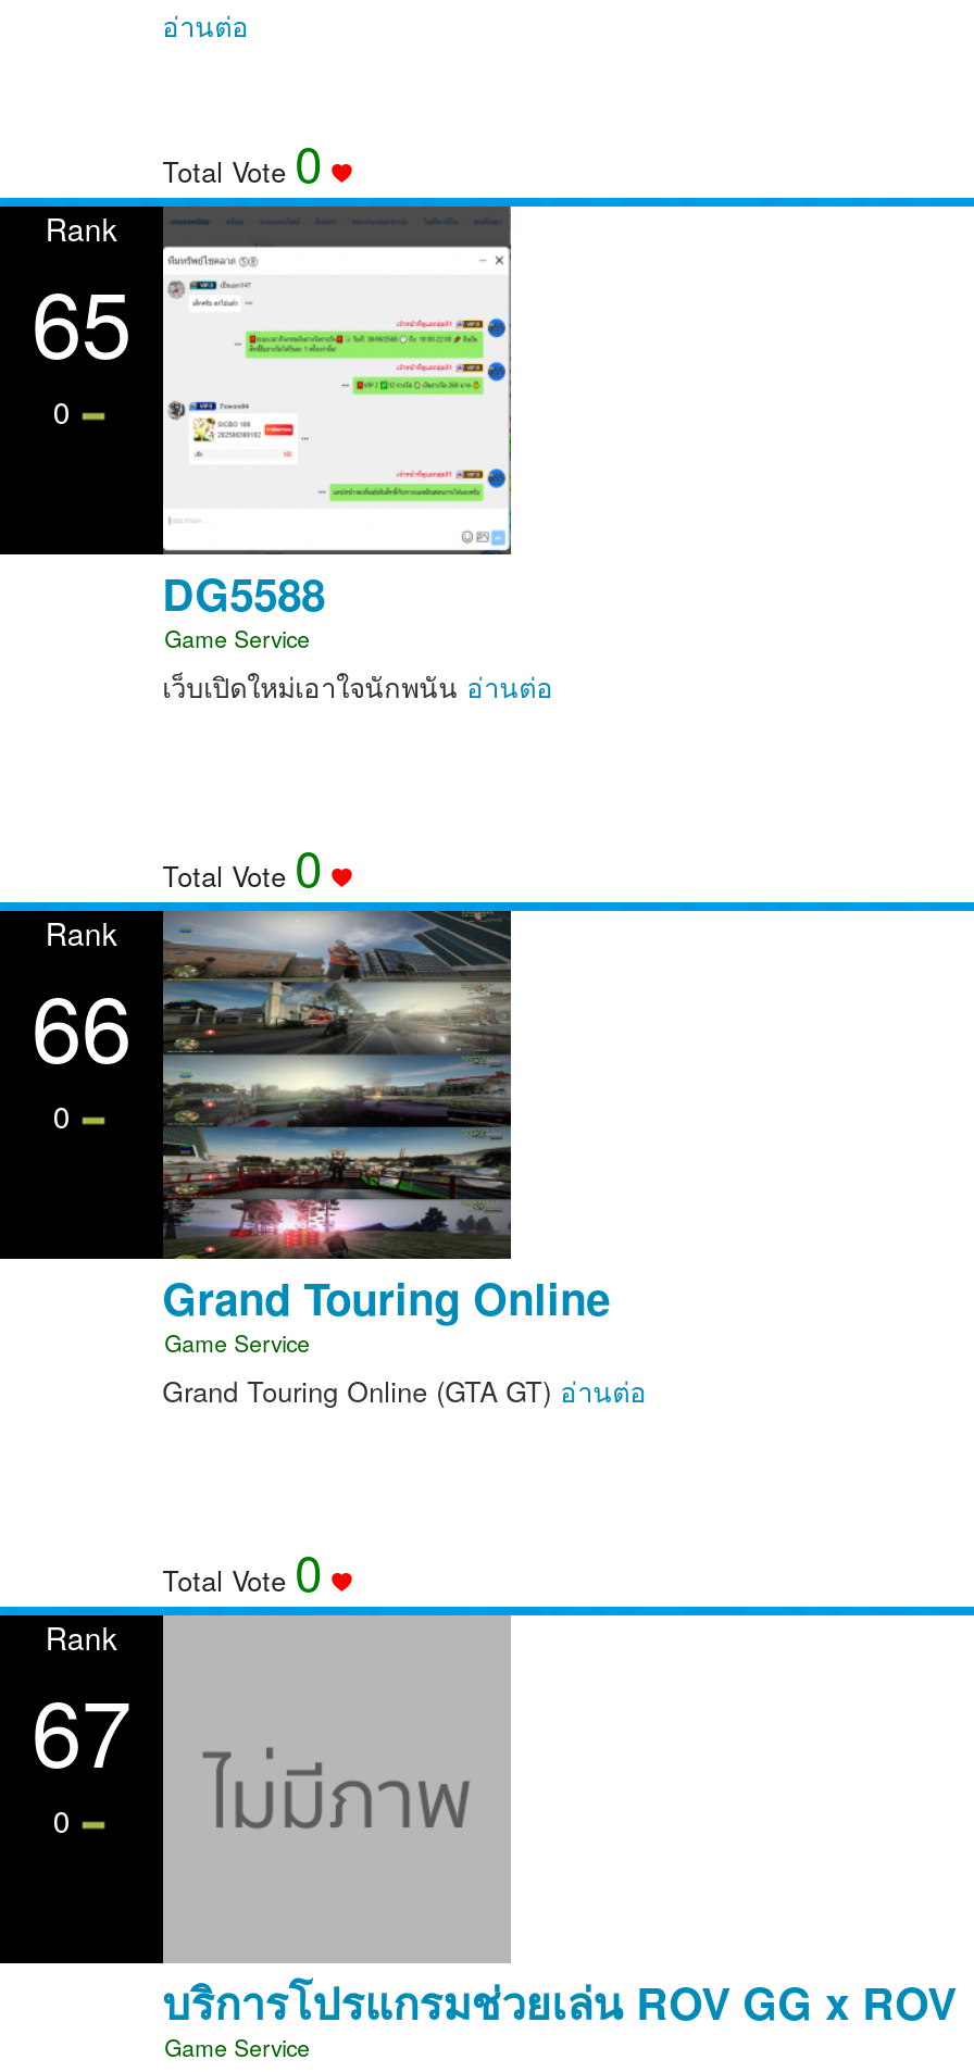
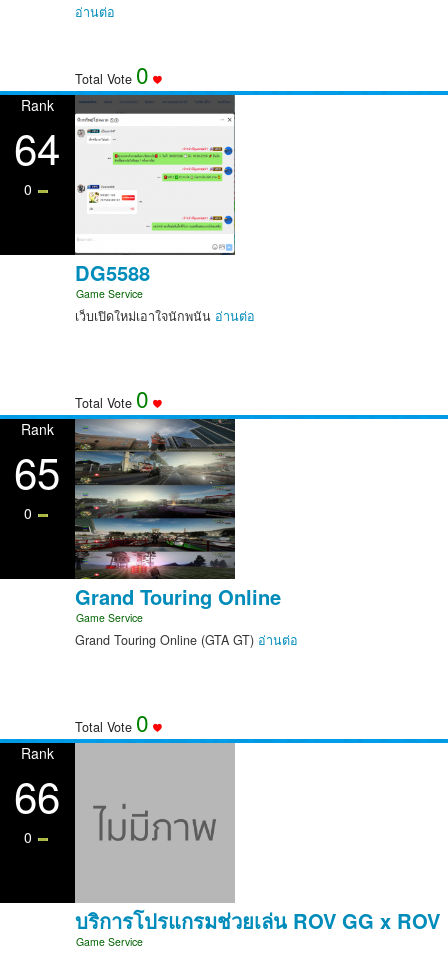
[31,255,131,385] 65 -> [14,117,60,177] 64
[31,959,131,1090] 66 -> [14,441,60,501] 65
[31,1664,131,1794] 67 -> [14,765,60,825] 66

